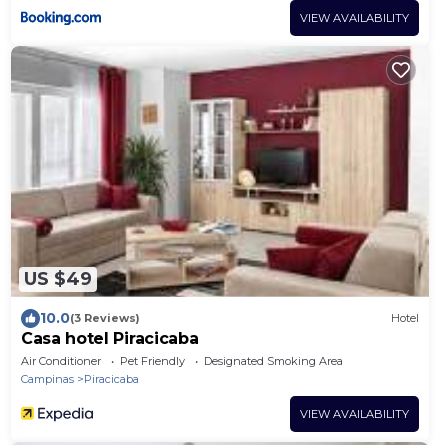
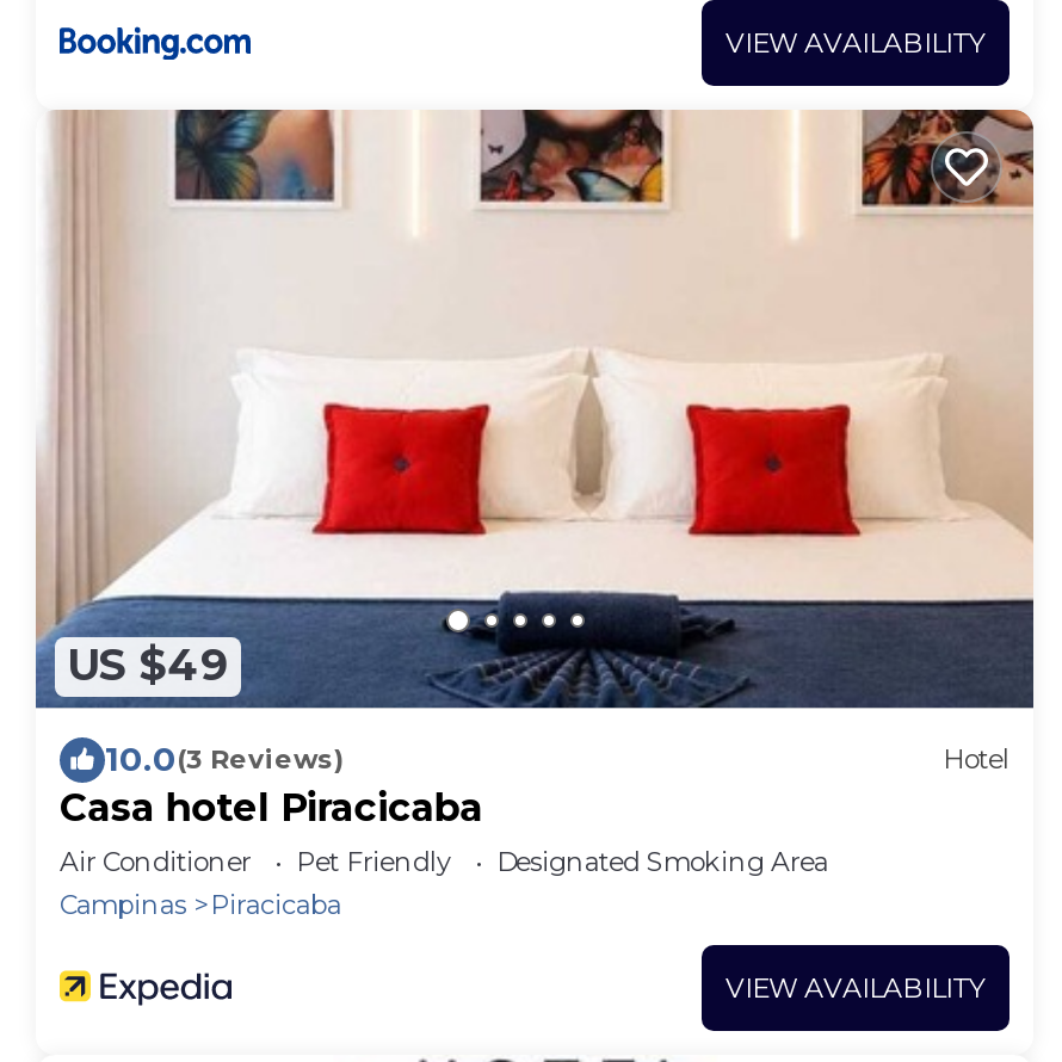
[10,46,429,297] [image] -> [33,107,1036,709] [image]

